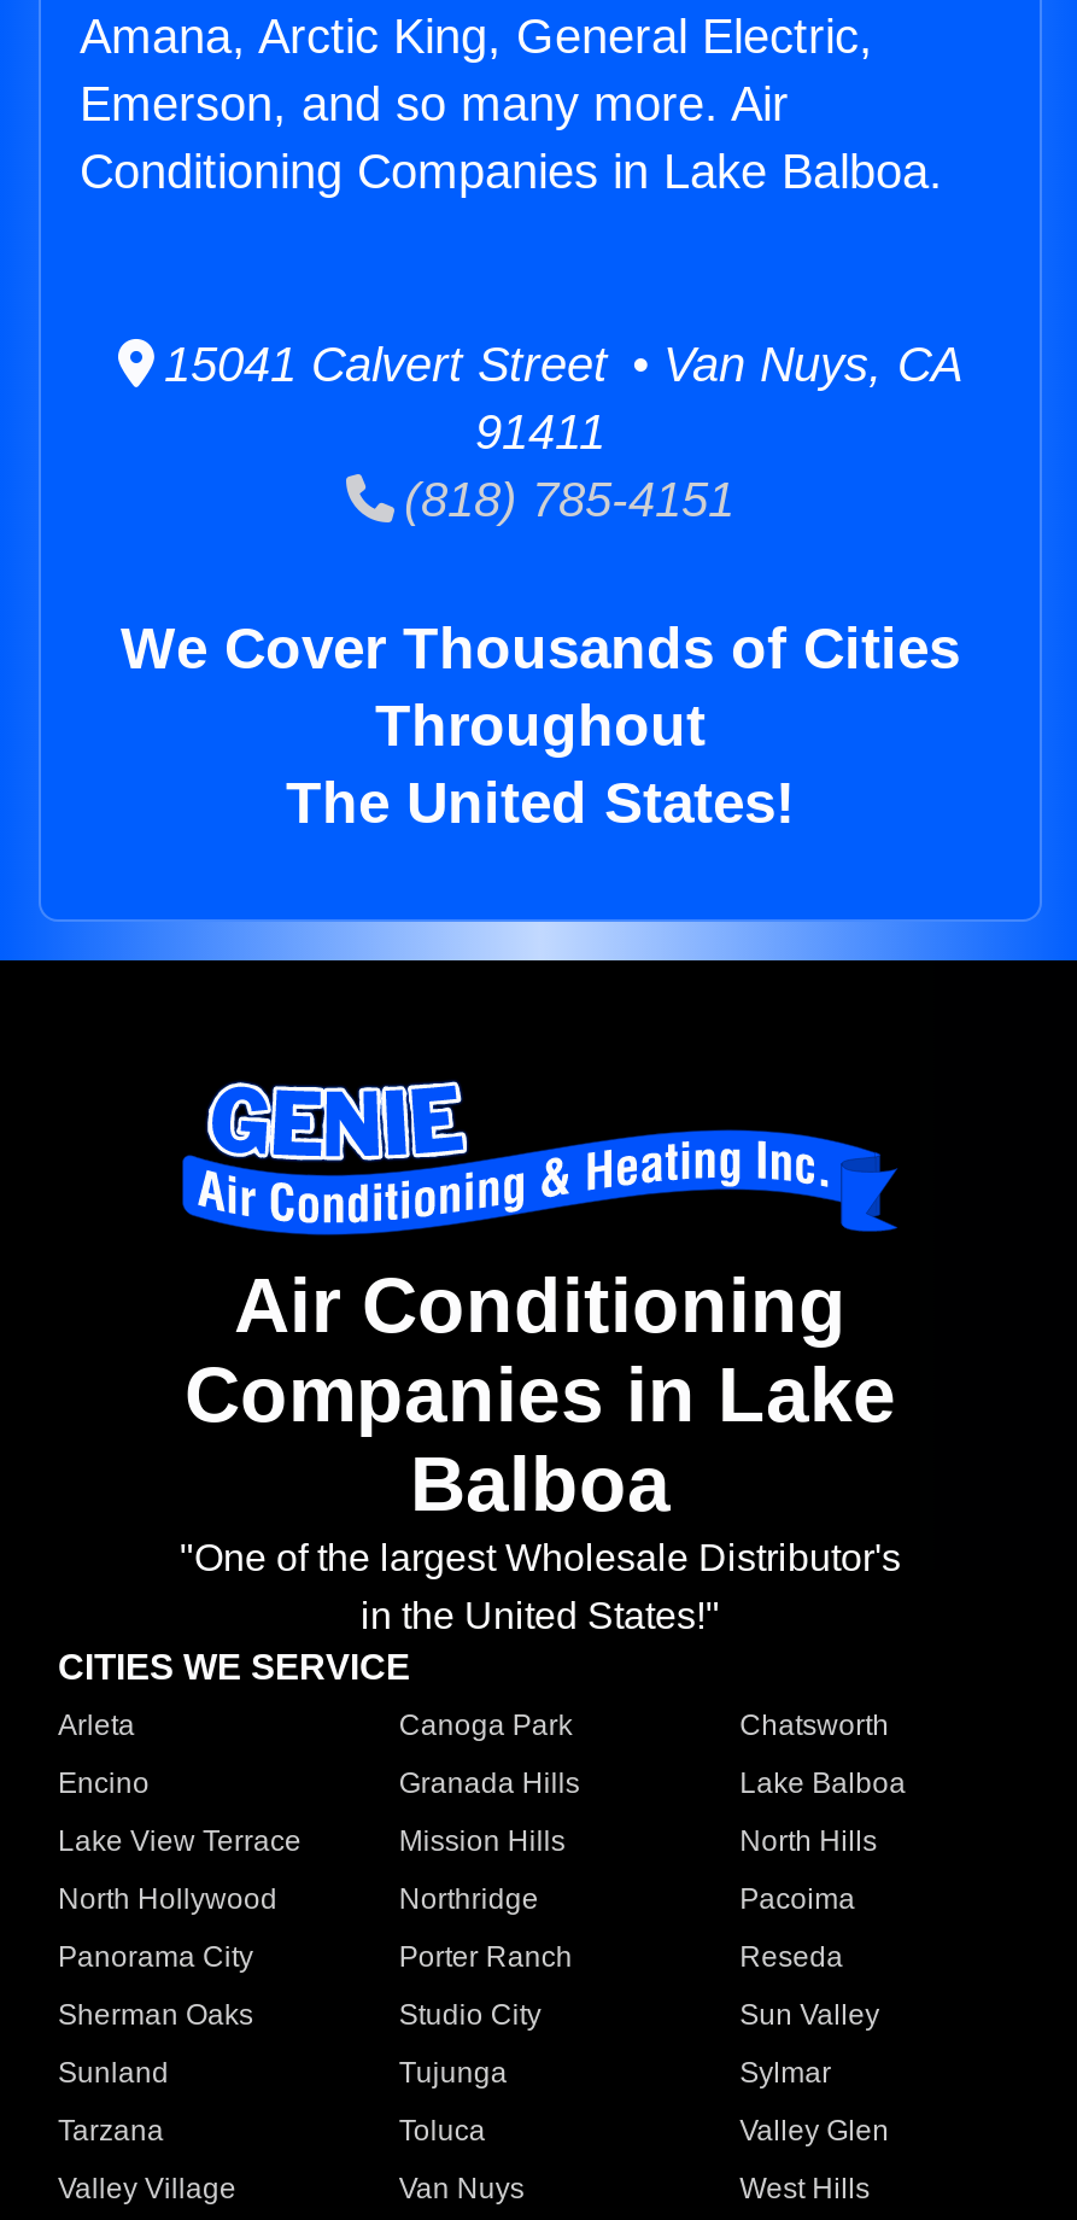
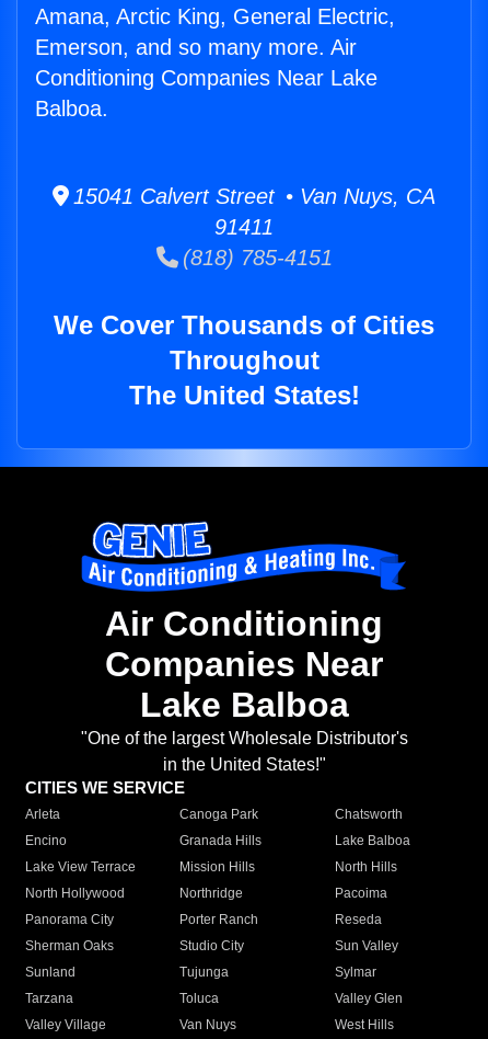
[80,145,943,198] Conditioning Companies in Lake Balboa. -> [35,66,377,121] Conditioning Companies Near Lake | Balboa.
[185,1352,896,1528] Companies in Lake | Balboa -> [105,645,383,725] Companies Near | Lake Balboa

